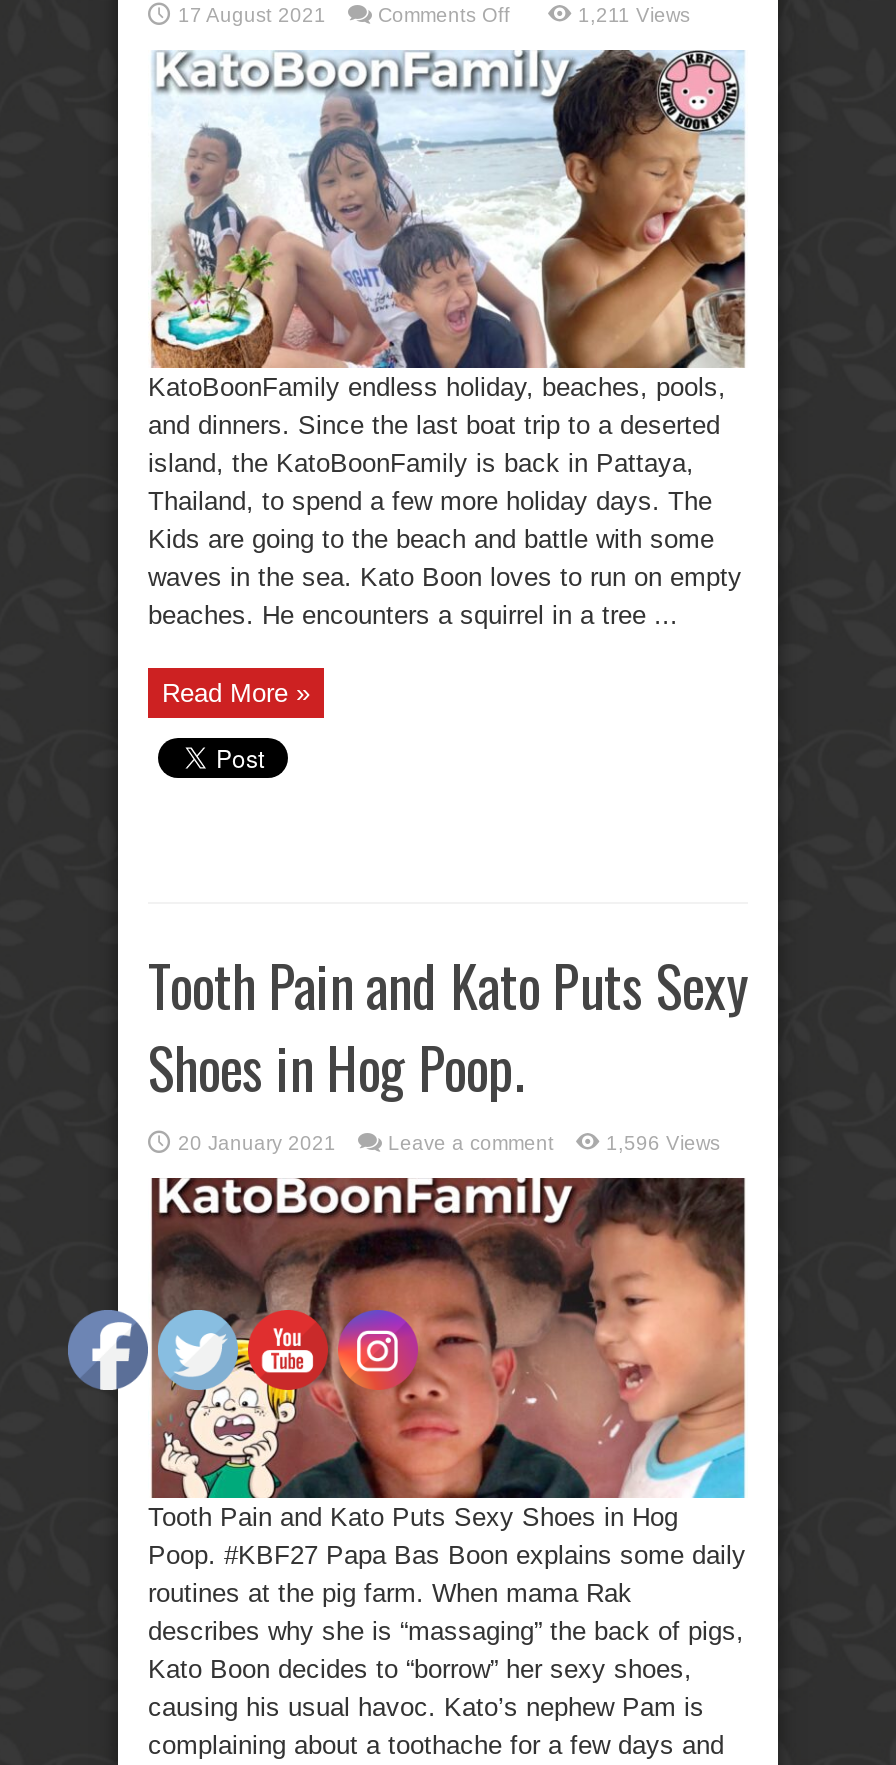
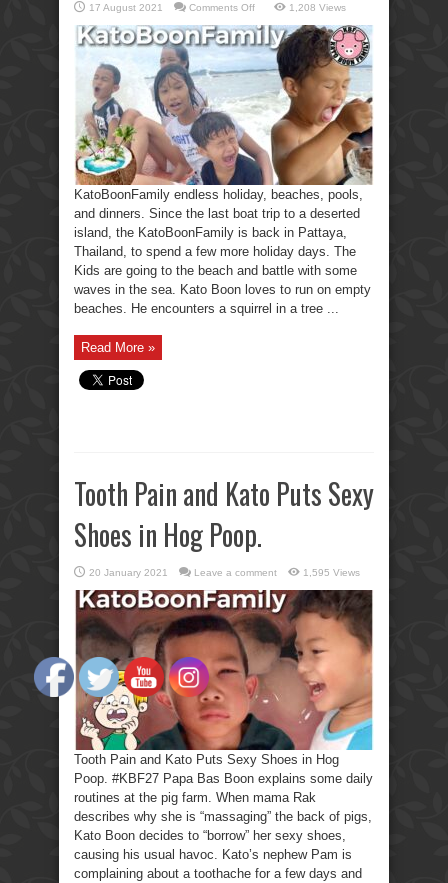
[578,3,690,25] 1,211 Views -> [289,2,346,13] 1,208 Views
[606,1133,720,1155] 1,596 Views -> [303,567,360,578] 1,595 Views

